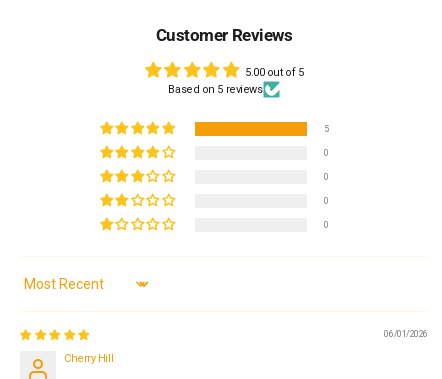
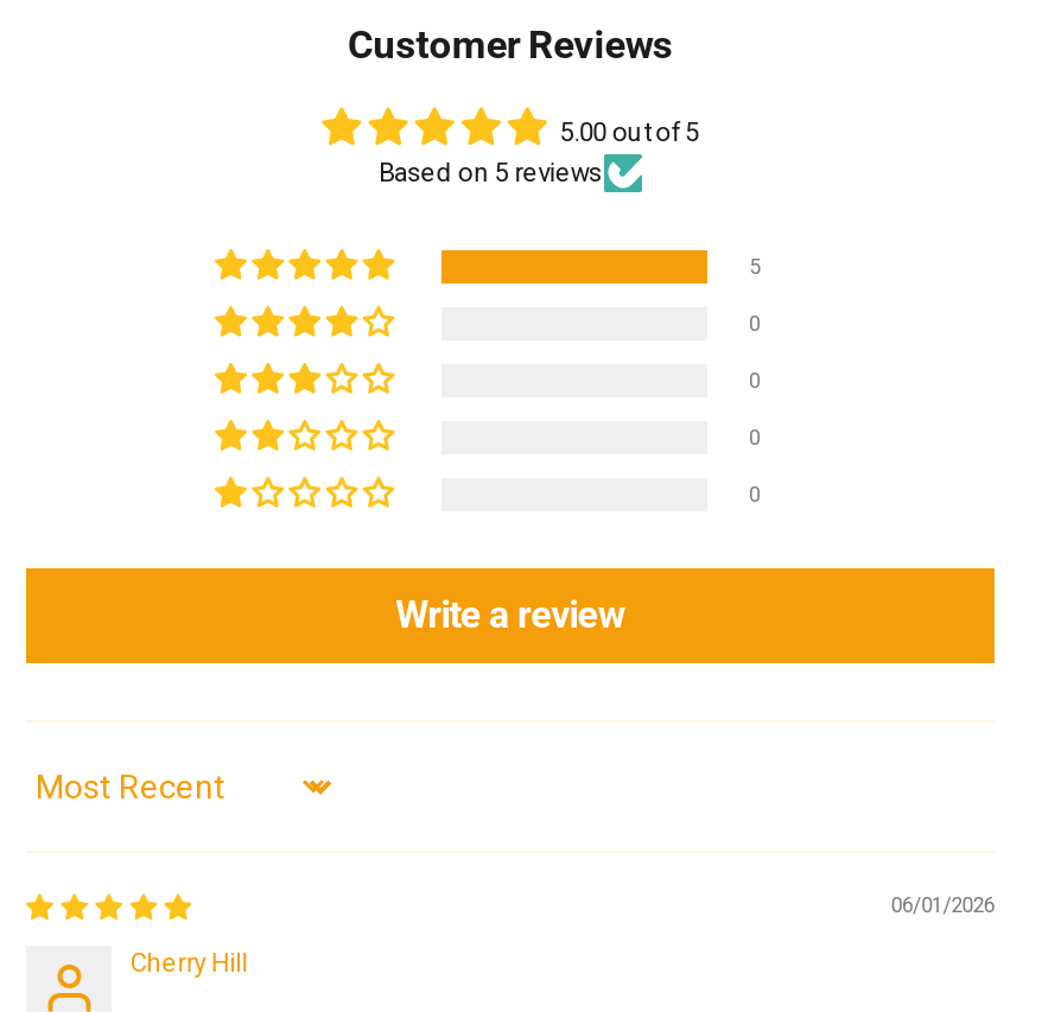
none -> [395,591,625,636] Write a review

